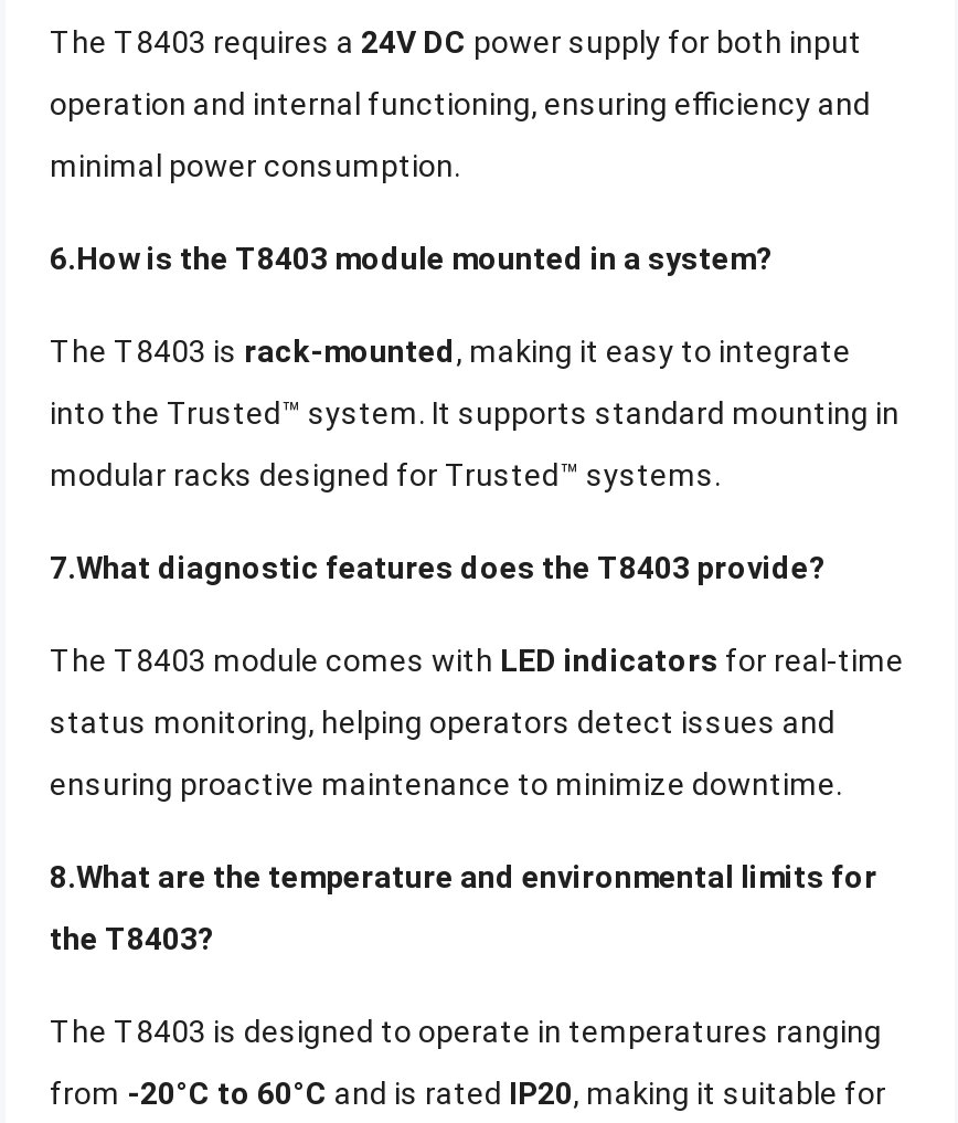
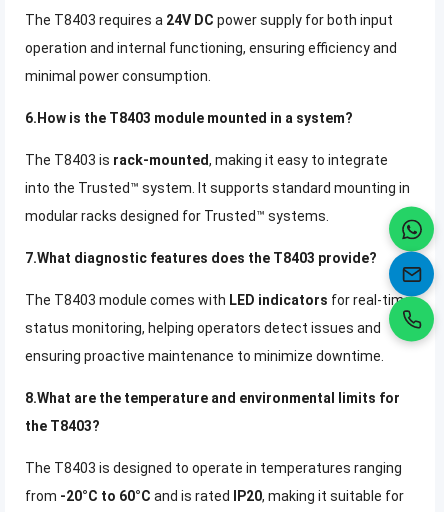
none -> [387,205,436,344] [image]

